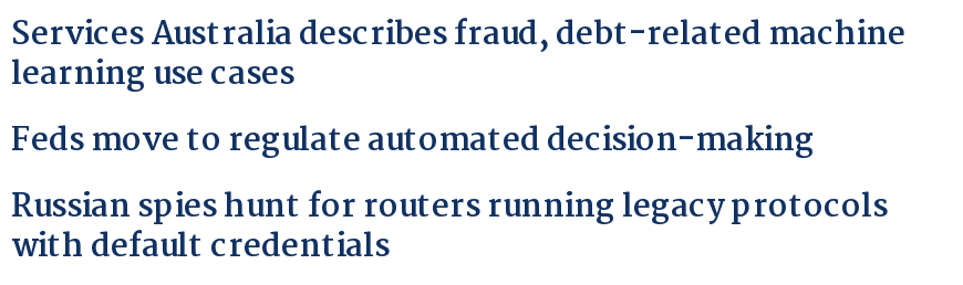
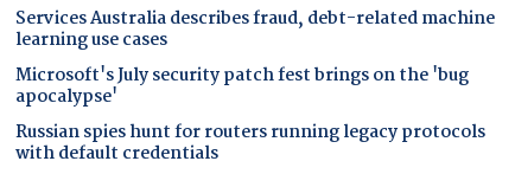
[11,115,815,168] Feds move to regulate automated decision-making -> [15,62,469,112] Microsoft's July security patch fest brings on the 'bug | apocalypse'

